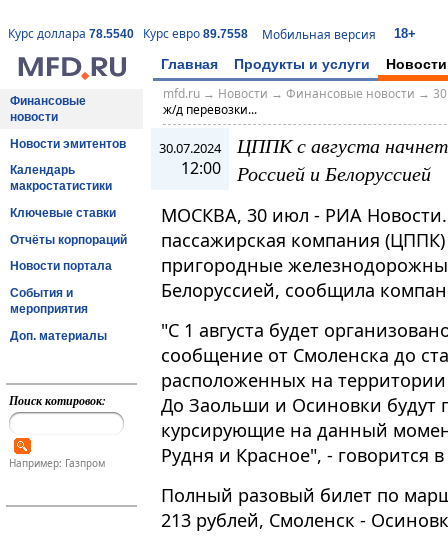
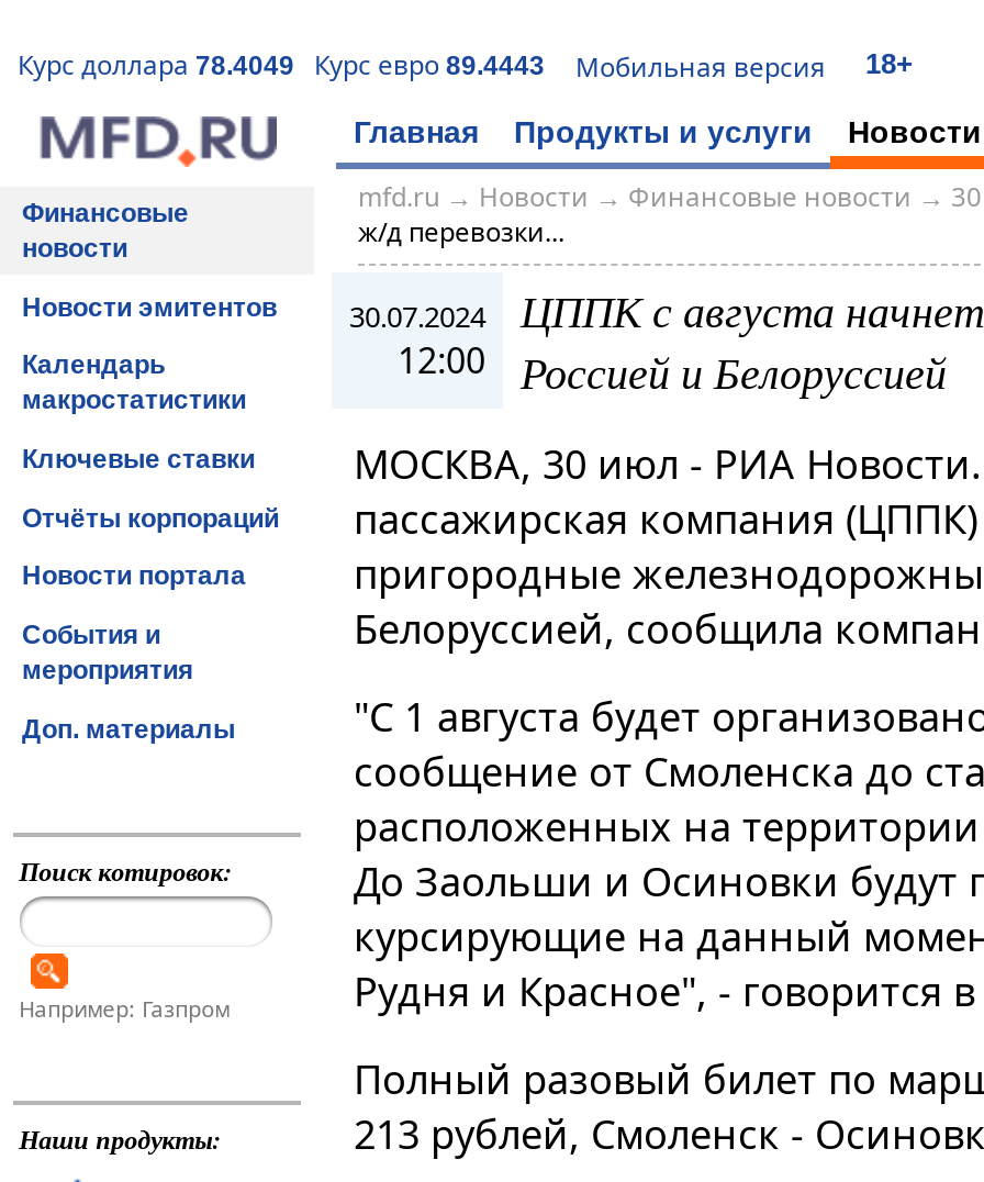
[8,25,248,42] Курс доллара 78.5540 Курс евро 89.7558 -> [18,47,545,84] Курс доллара 78.4049 Курс евро 89.4443
none -> [19,1121,221,1159] Наши продукты:

